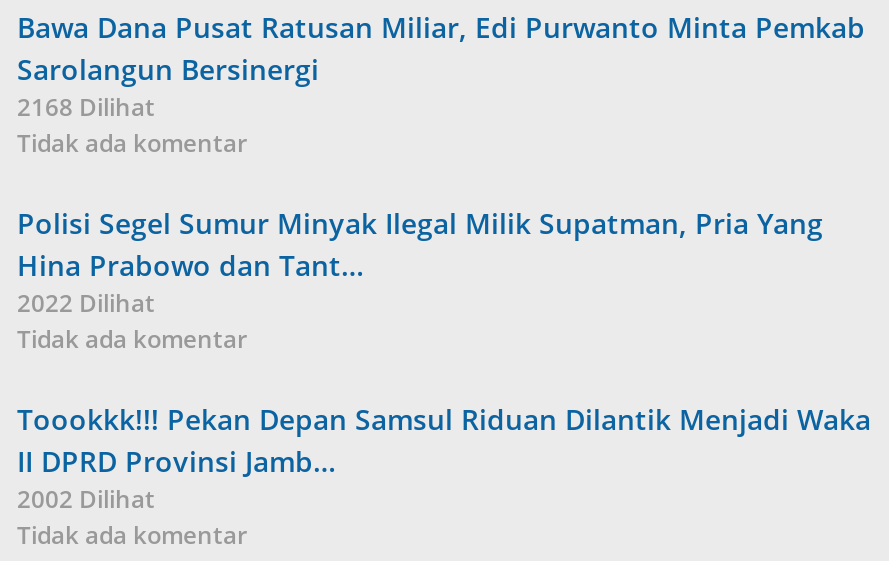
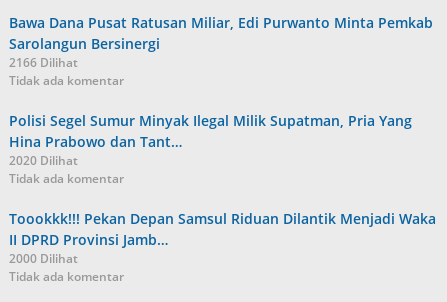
[17,90,155,124] 2168 Dilihat -> [9,54,78,71] 2166 Dilihat
[17,286,155,320] 2022 Dilihat -> [9,152,78,169] 2020 Dilihat
[17,482,155,516] 2002 Dilihat -> [9,250,78,267] 2000 Dilihat

